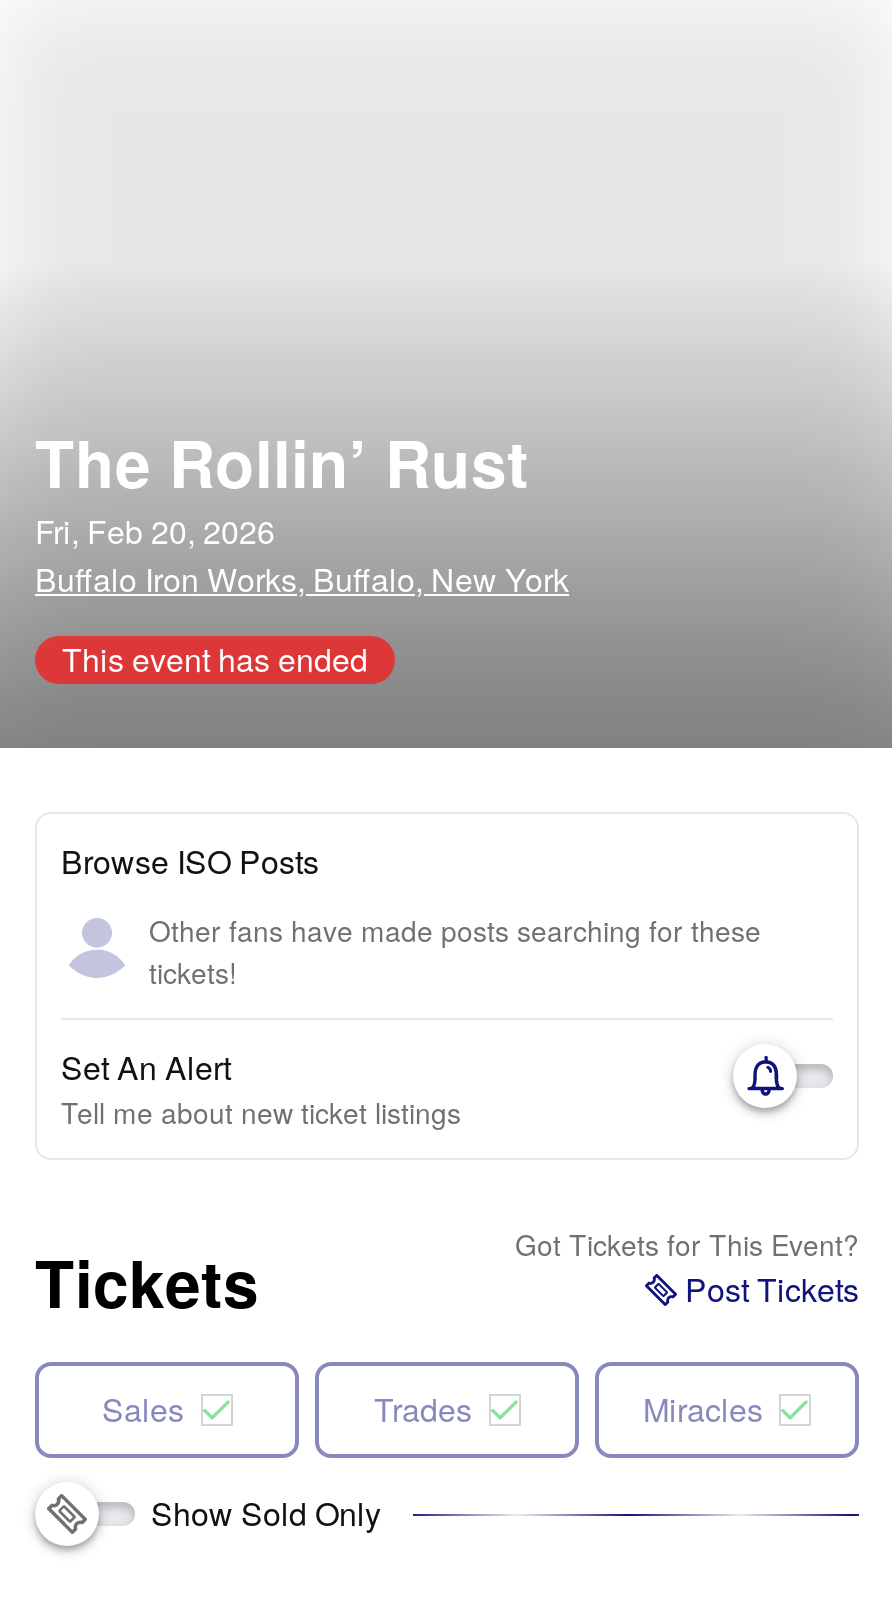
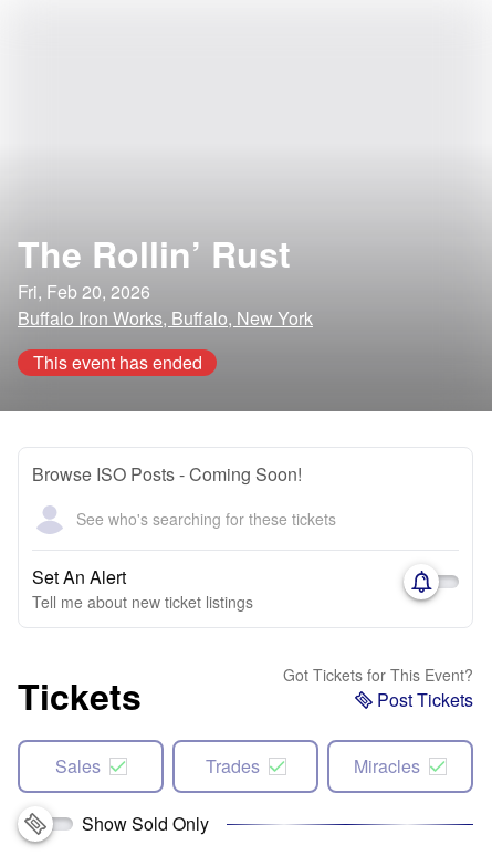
[61,838,319,884] Browse ISO Posts -> [32,461,302,487] Browse ISO Posts - Coming Soon!
[149,910,761,992] Other fans have made posts searching for these | tickets! -> [76,507,336,529] See who's searching for these tickets

